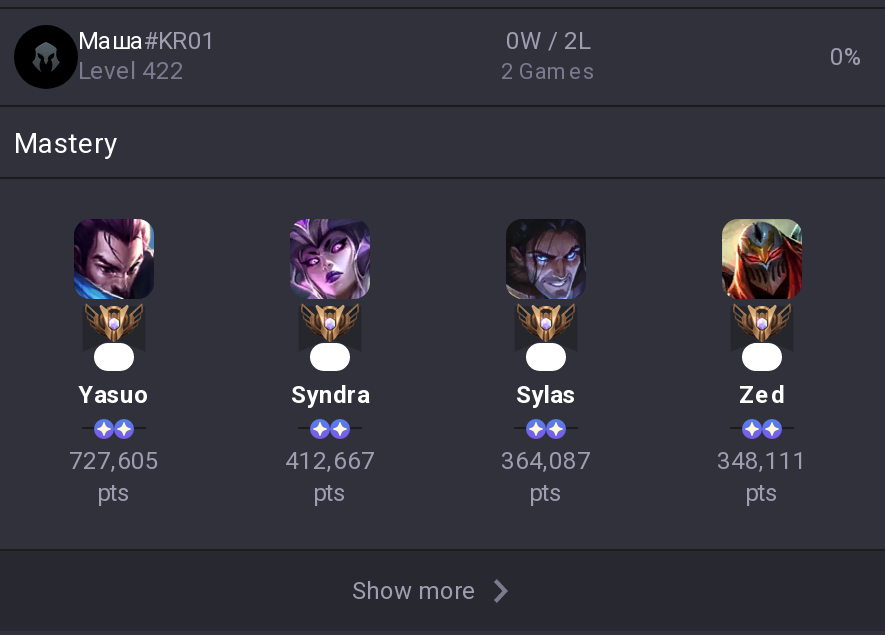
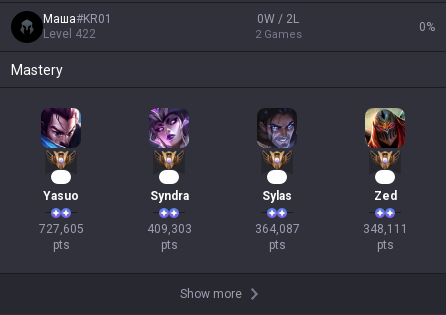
[285,447,375,475] 412,667 -> [146,222,191,236] 409,303

